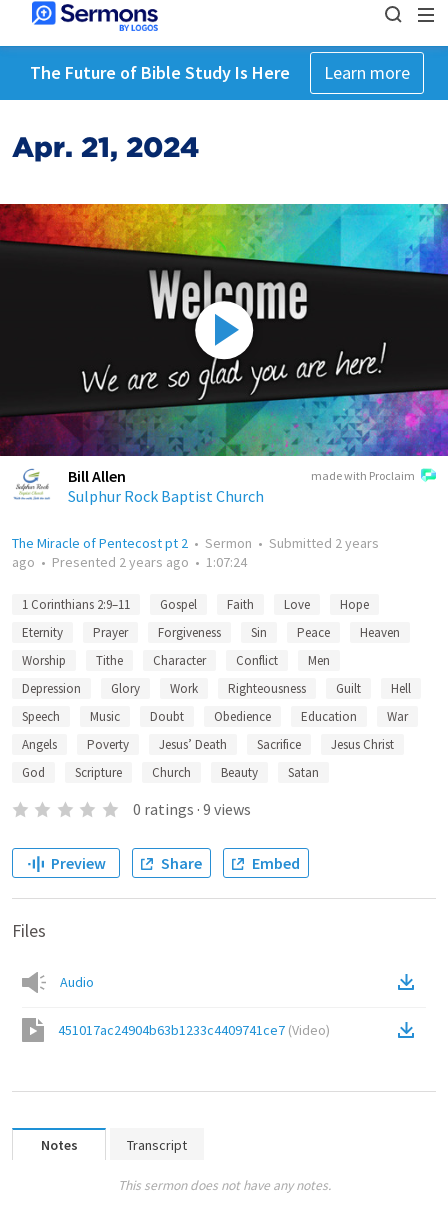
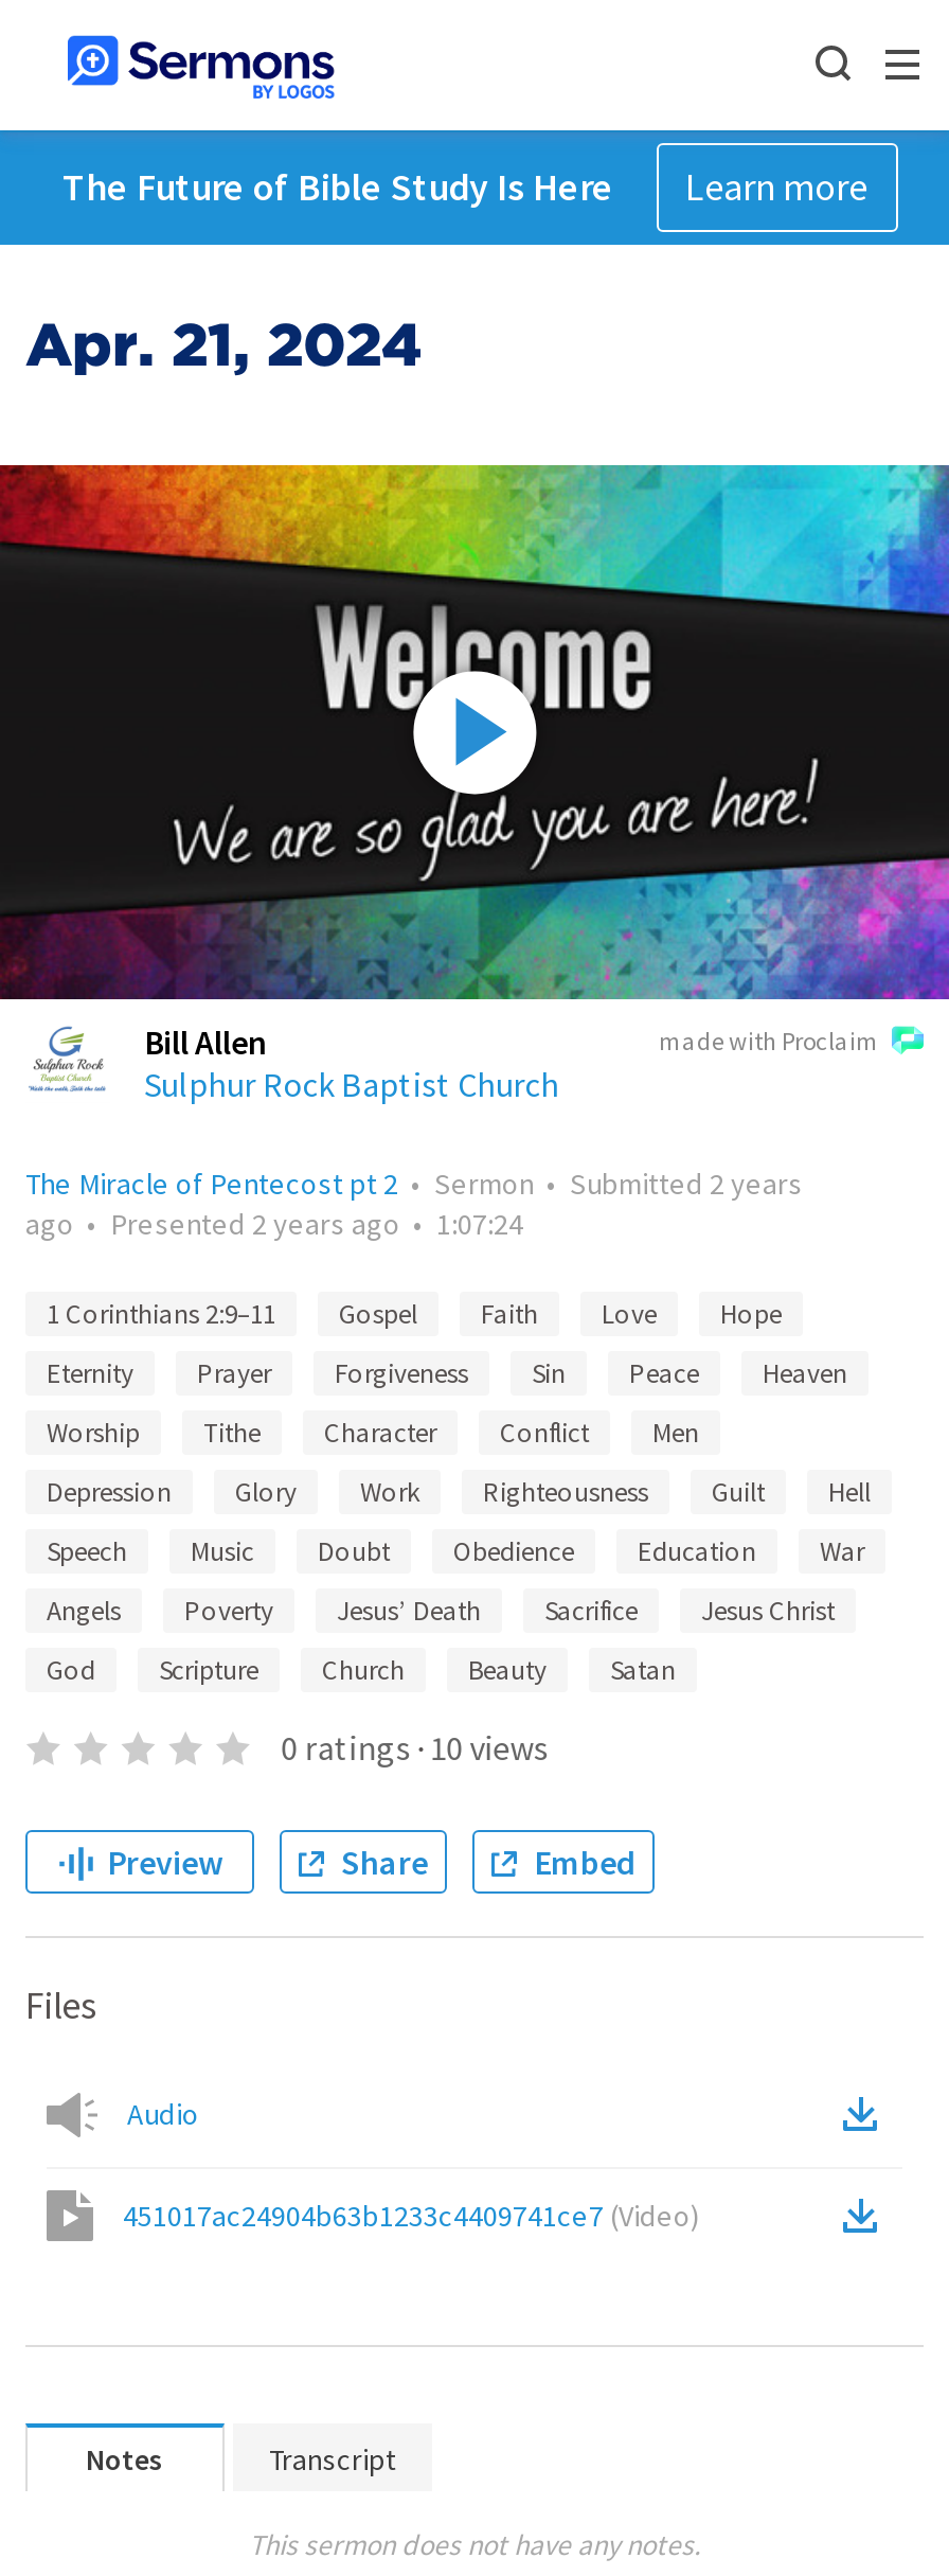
[133,799,251,819] 0 ratings · 9 views -> [281,1726,548,1769] 0 ratings · 10 views

